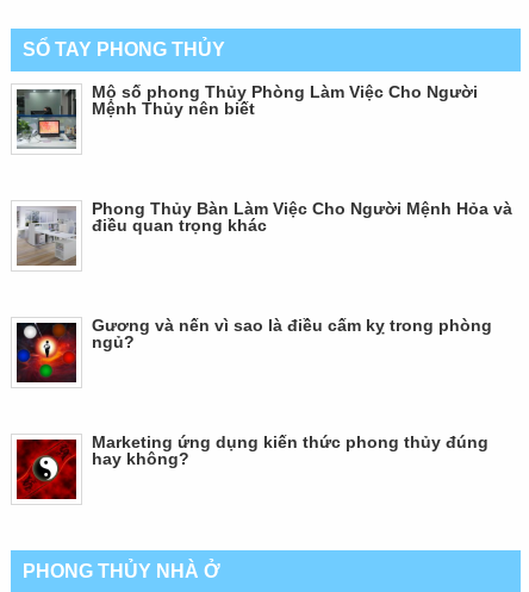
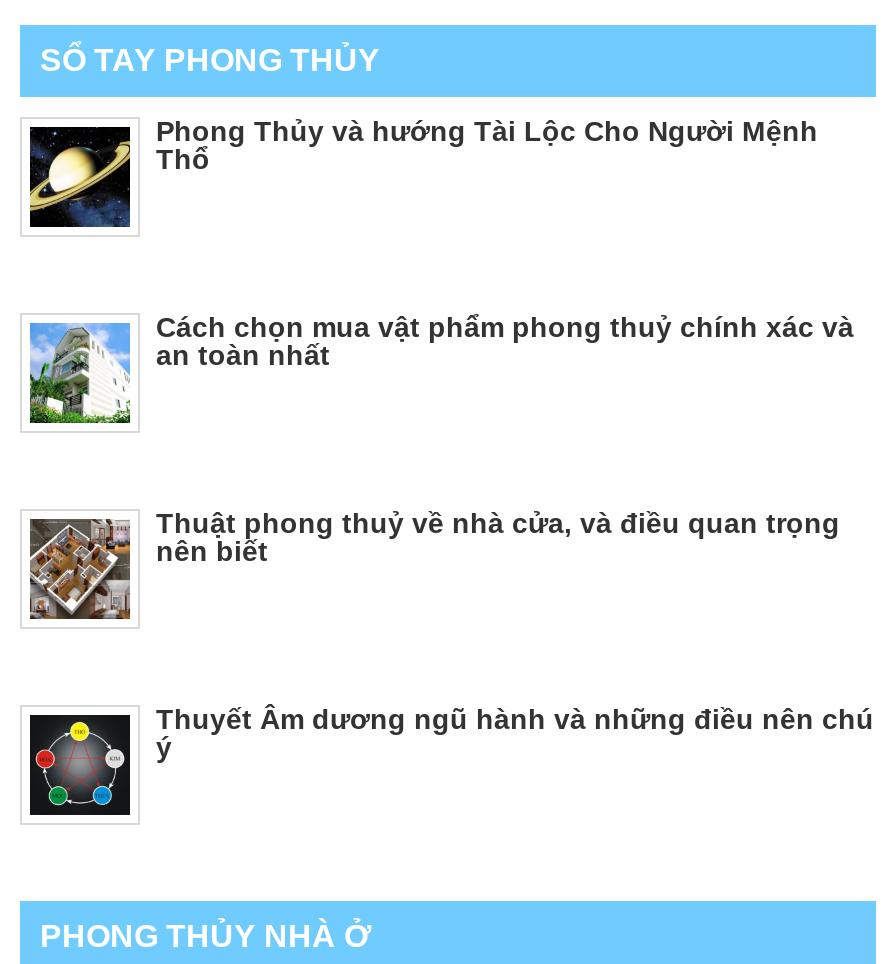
[15,82,478,148] [image] | Mộ số phong Thủy Phòng Làm Việc Cho Người | Mệnh Thủy nên biết -> [28,115,818,227] [image] | Phong Thủy và hướng Tài Lộc Cho Người Mệnh | Thổ
[15,199,512,267] [image] | Phong Thủy Bàn Làm Việc Cho Người Mệnh Hỏa và | điều quan trọng khác -> [28,311,854,425] [image] | Cách chọn mua vật phẩm phong thuỷ chính xác và | an toàn nhất
[15,316,492,382] [image] | Gương và nến vì sao là điều cấm kỵ trong phòng | ngủ? -> [28,507,840,621] [image] | Thuật phong thuỷ về nhà cửa, và điều quan trọng | nên biết
[15,432,488,500] [image] | Marketing ứng dụng kiến thức phong thủy đúng | hay không? -> [28,703,874,817] [image] | Thuyết Âm dương ngũ hành và những điều nên chú | ý

